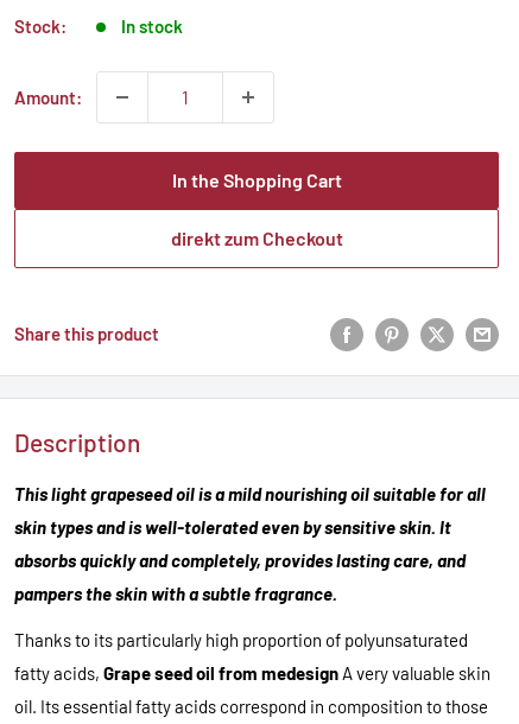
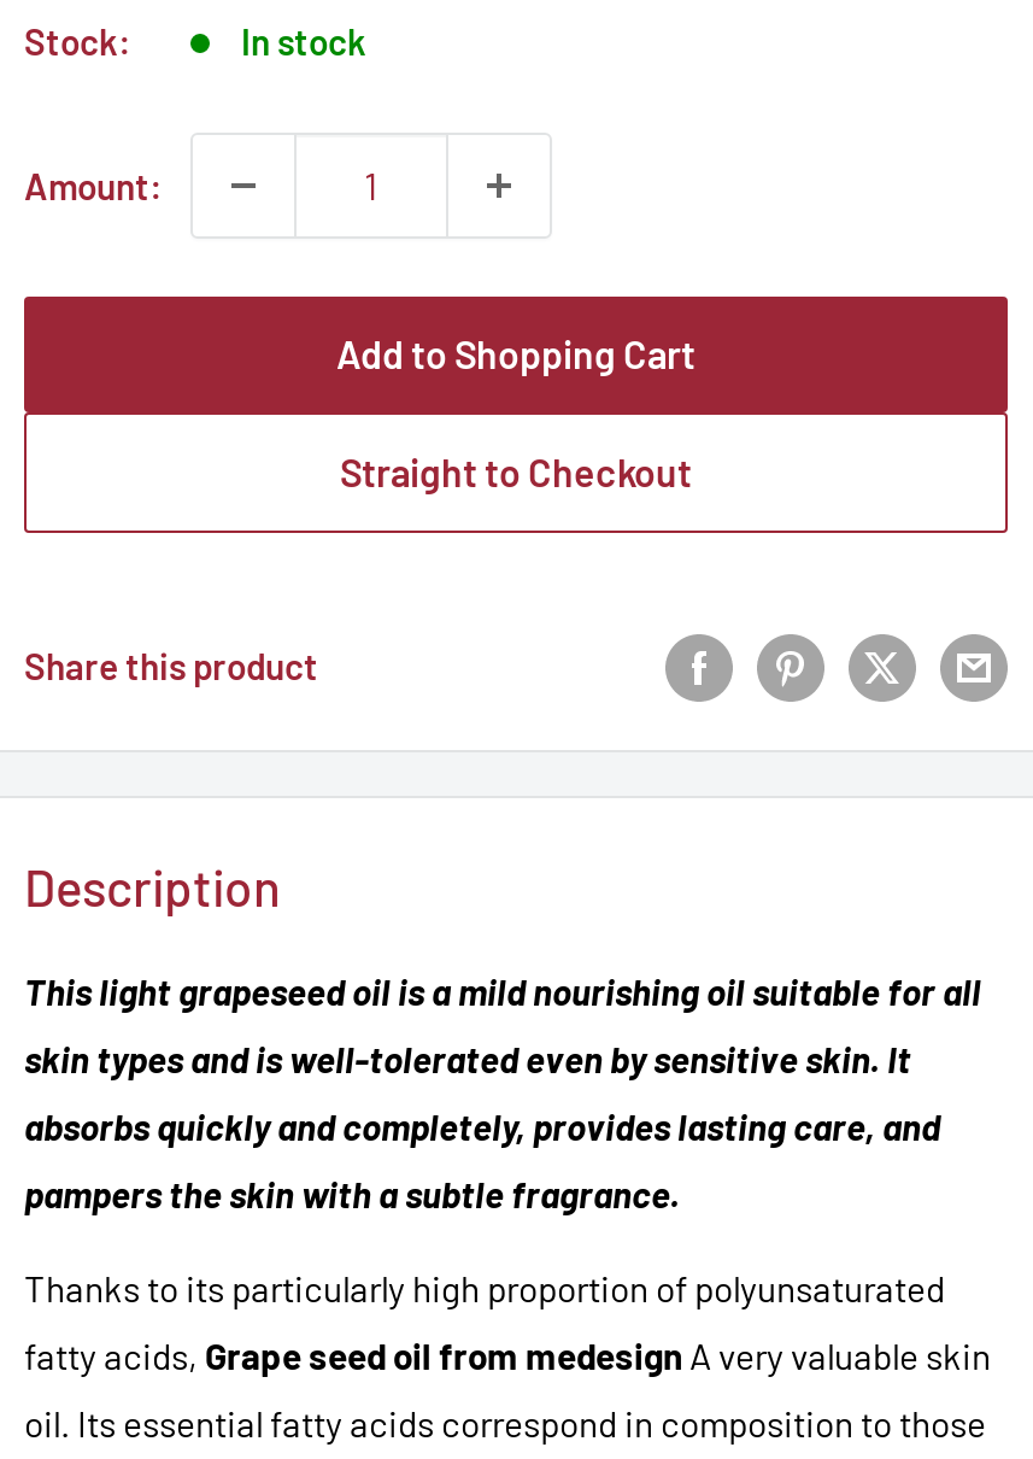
[172,168,341,190] In the Shopping Cart -> [336,329,695,375] Add to Shopping Cart
[170,226,343,249] direkt zum Checkout -> [340,447,692,493] Straight to Checkout

